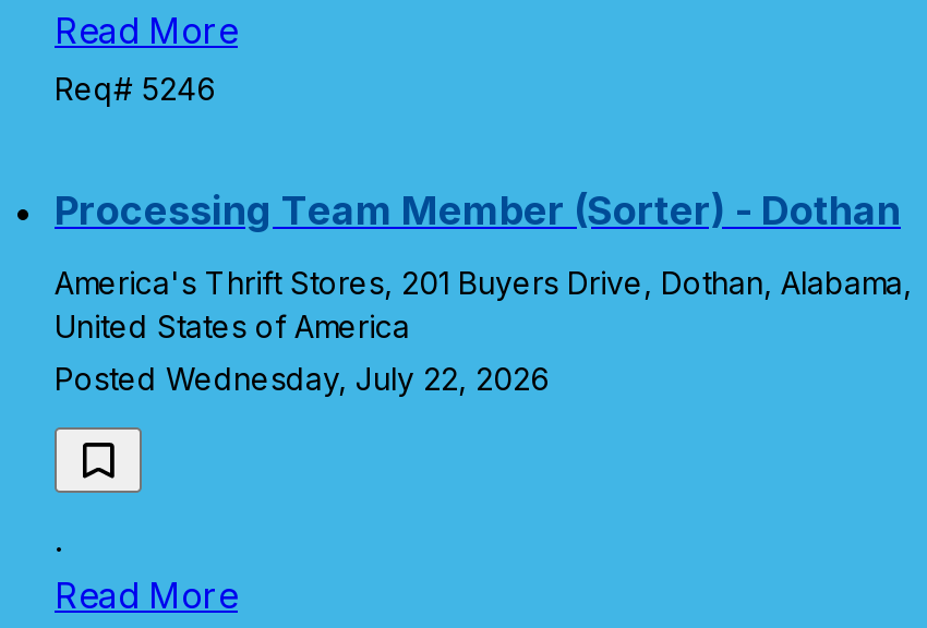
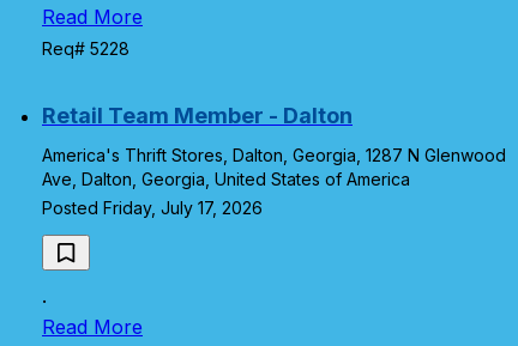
[55,70,216,107] Req# 5246 -> [42,38,129,59] Req# 5228
[55,188,901,233] Processing Team Member (Sorter) - Dothan -> [42,103,353,128] Retail Team Member - Dalton
[55,264,912,397] America's Thrift Stores, 201 Buyers Drive, Dothan, Alabama, | United States of America | Posted Wednesday, July 22, 2026 -> [42,145,506,218] America's Thrift Stores, Dalton, Georgia, 1287 N Glenwood | Ave, Dalton, Georgia, United States of America | Posted Friday, July 17, 2026

